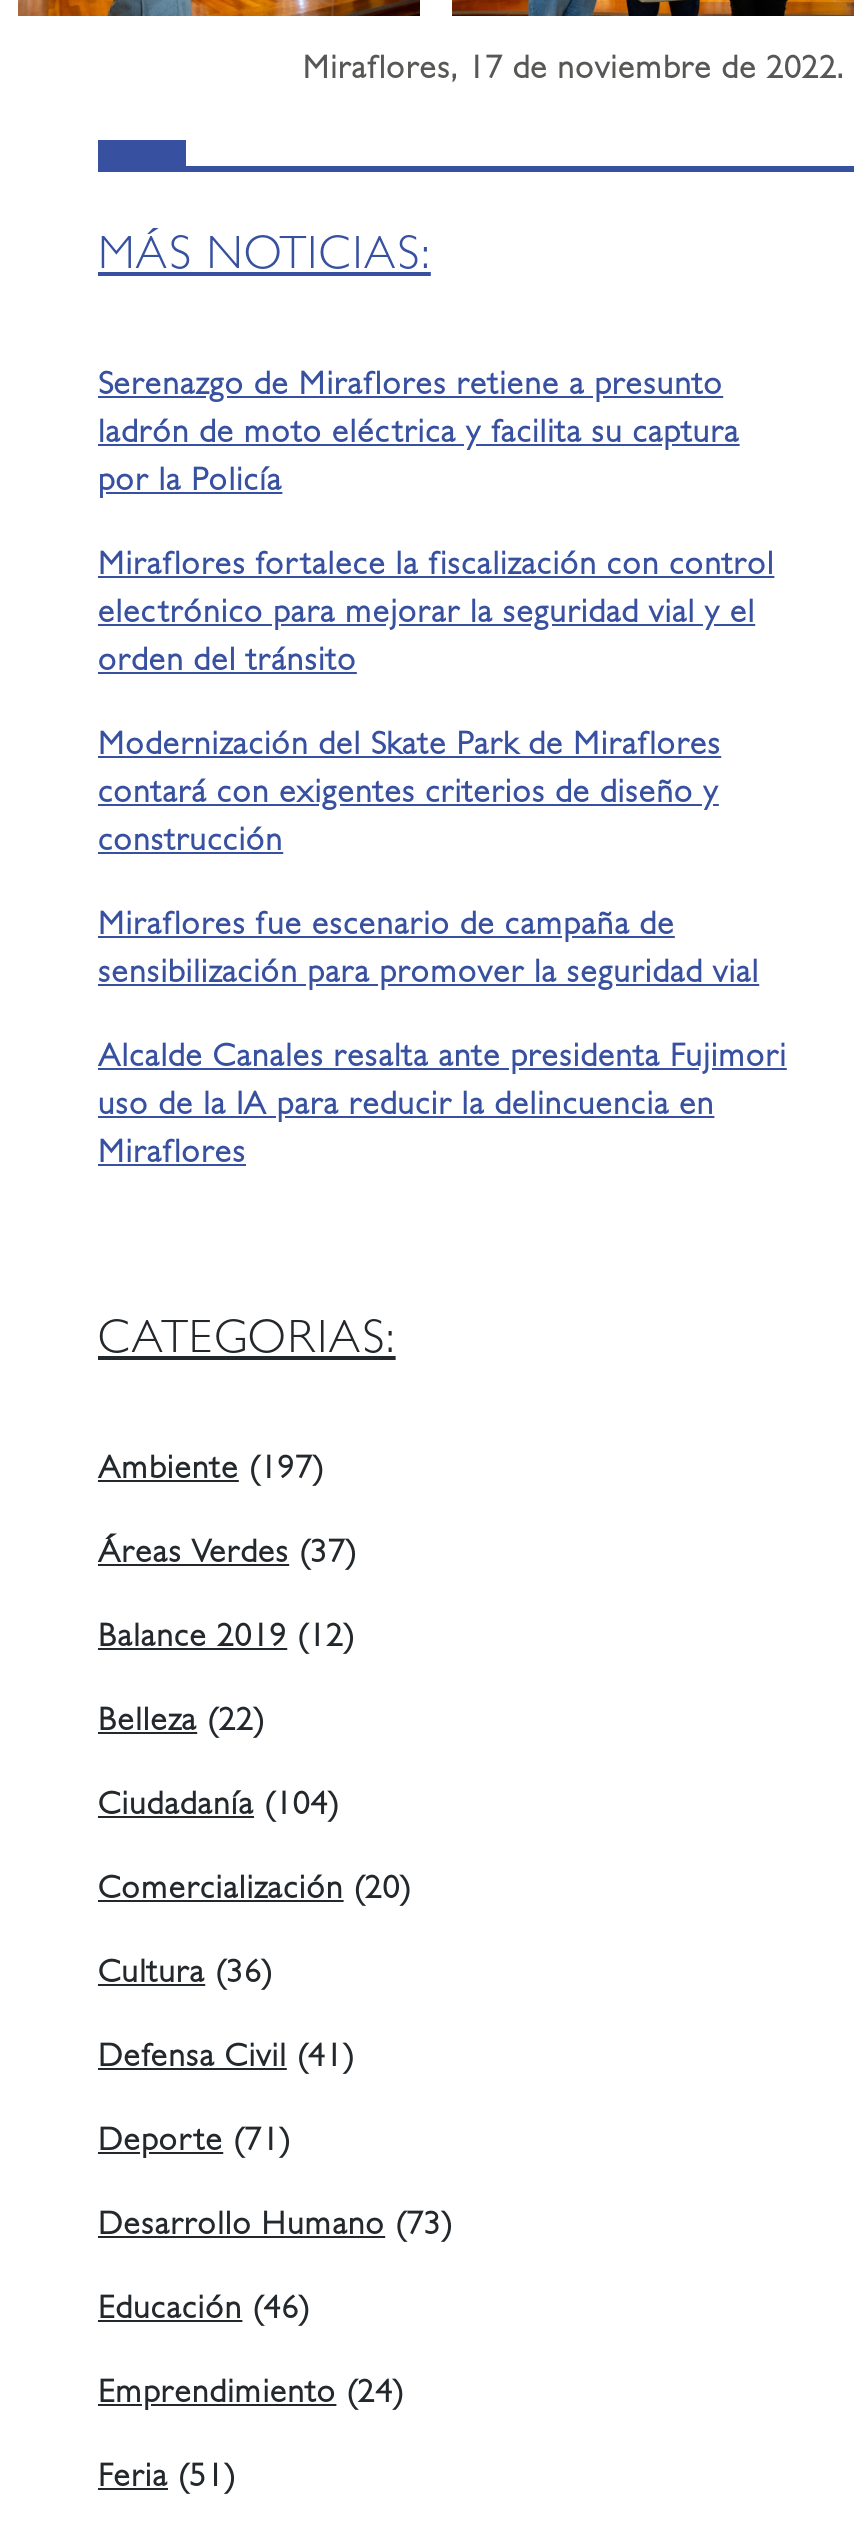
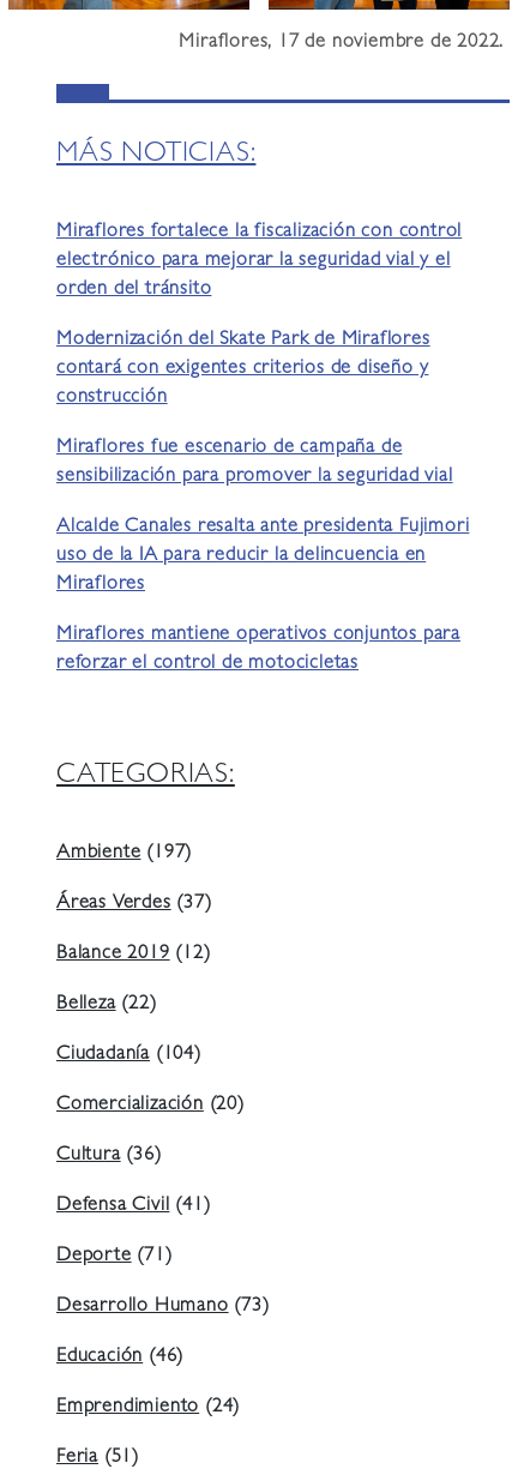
[98,372,740,500] Serenazgo de Miraflores retiene a presunto | ladrón de moto eléctrica y facilita su captura | por la Policía -> none
moved [98,552,787,1172] -> [56,223,469,595]: Miraflores fortalece la fiscalización con control | electrónico para mejorar la seguridad vial y el | orden del tránsito | ... | uso de la IA para reducir la delincuencia en | Miraflores
none -> [56,626,460,674] Miraflores mantiene operativos conjuntos para | reforzar el control de motocicletas

